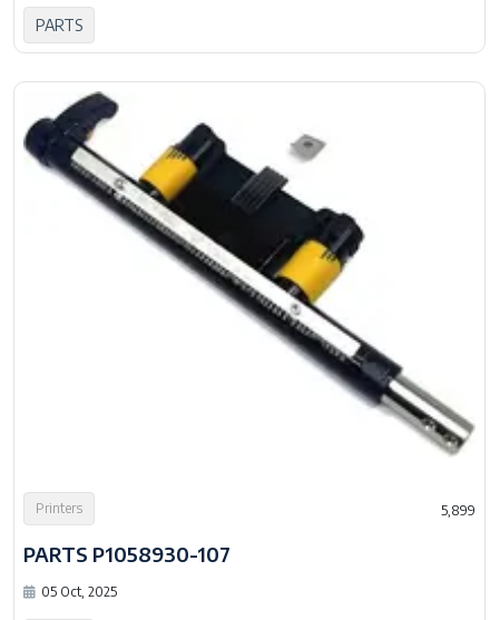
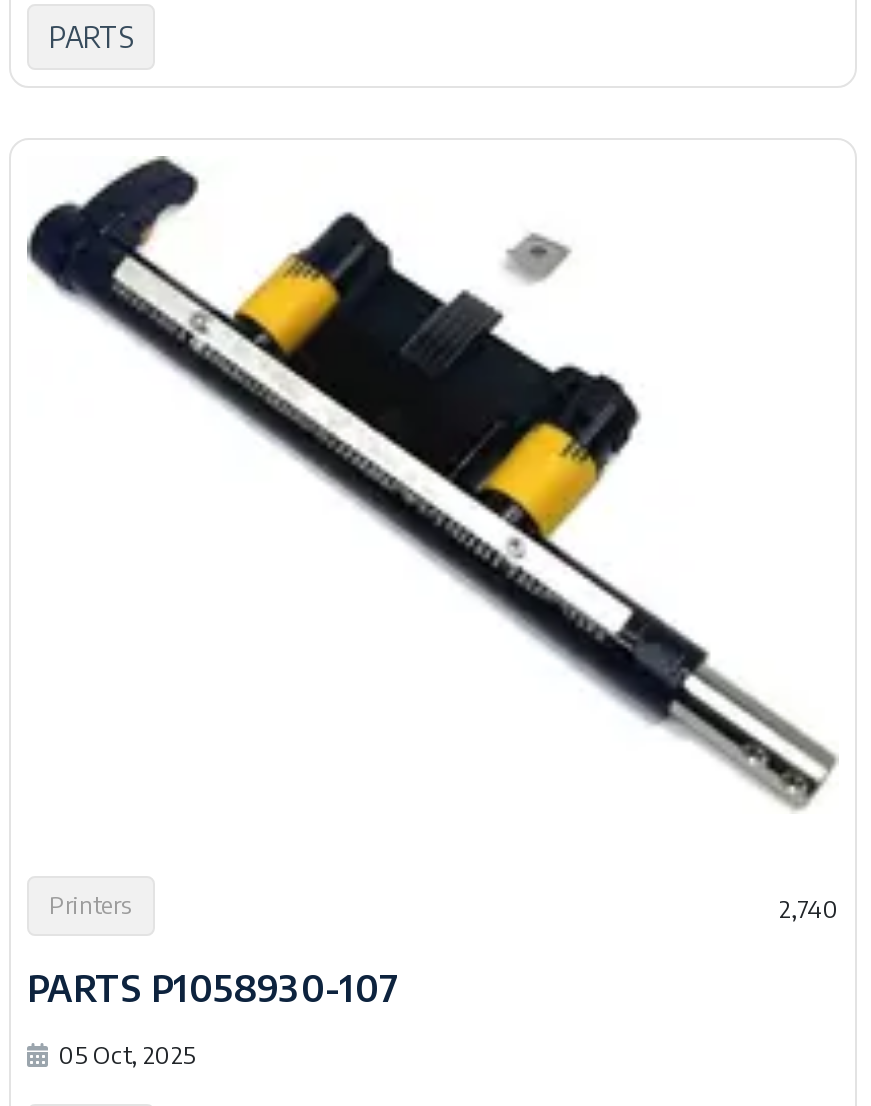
[441,502,476,518] 5,899 -> [779,893,839,923] 2,740

